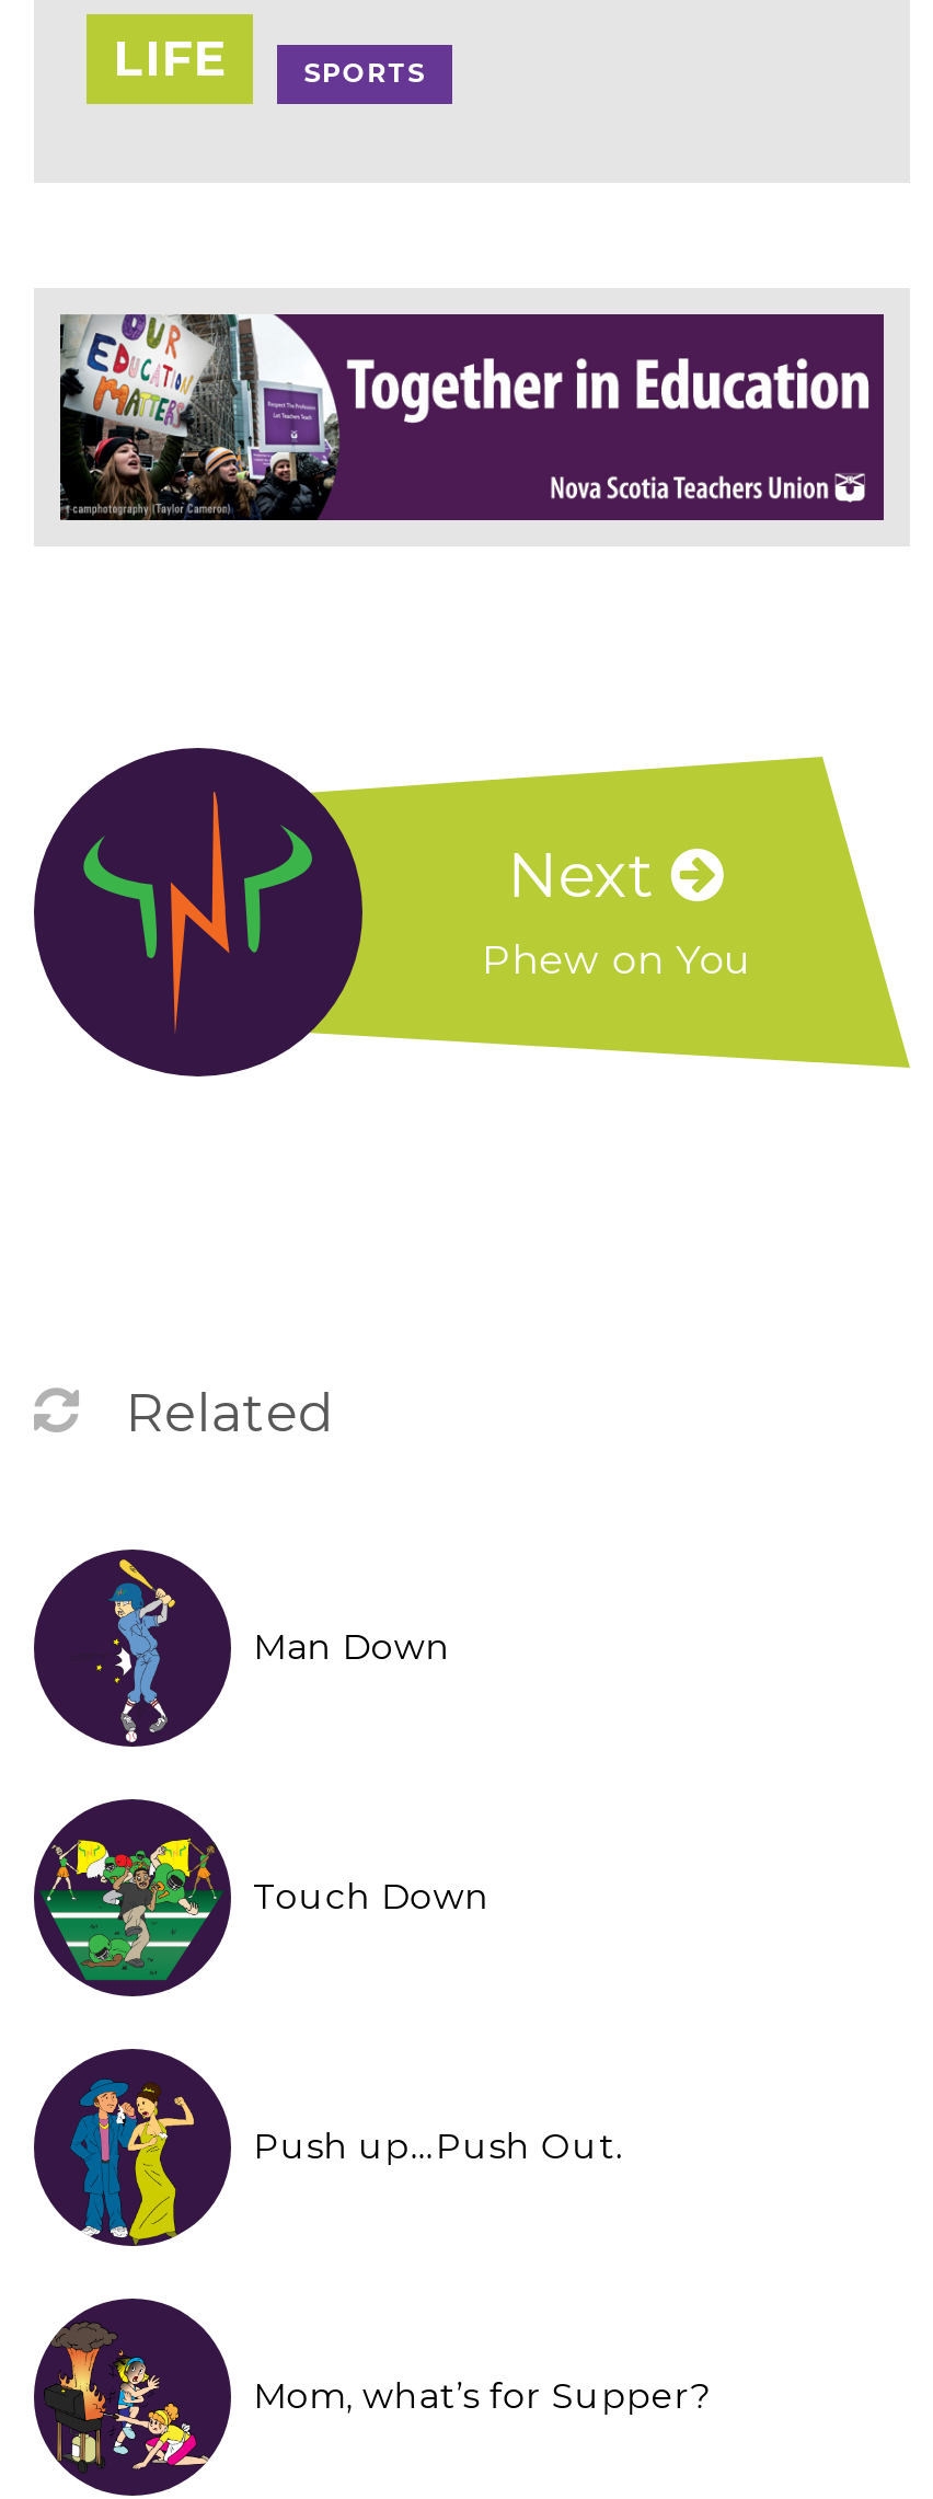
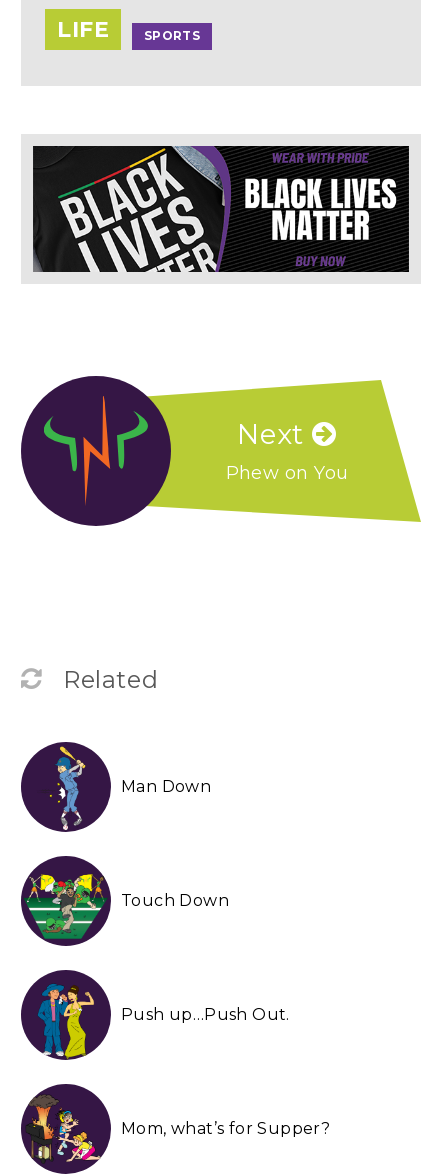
[60,312,884,522] [image] -> [33,145,409,272] [image]

